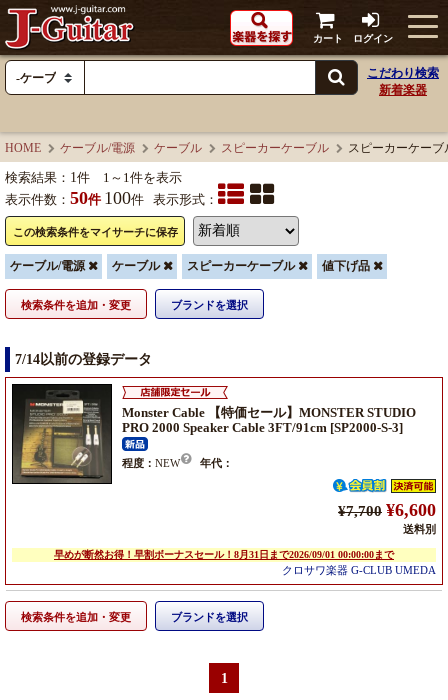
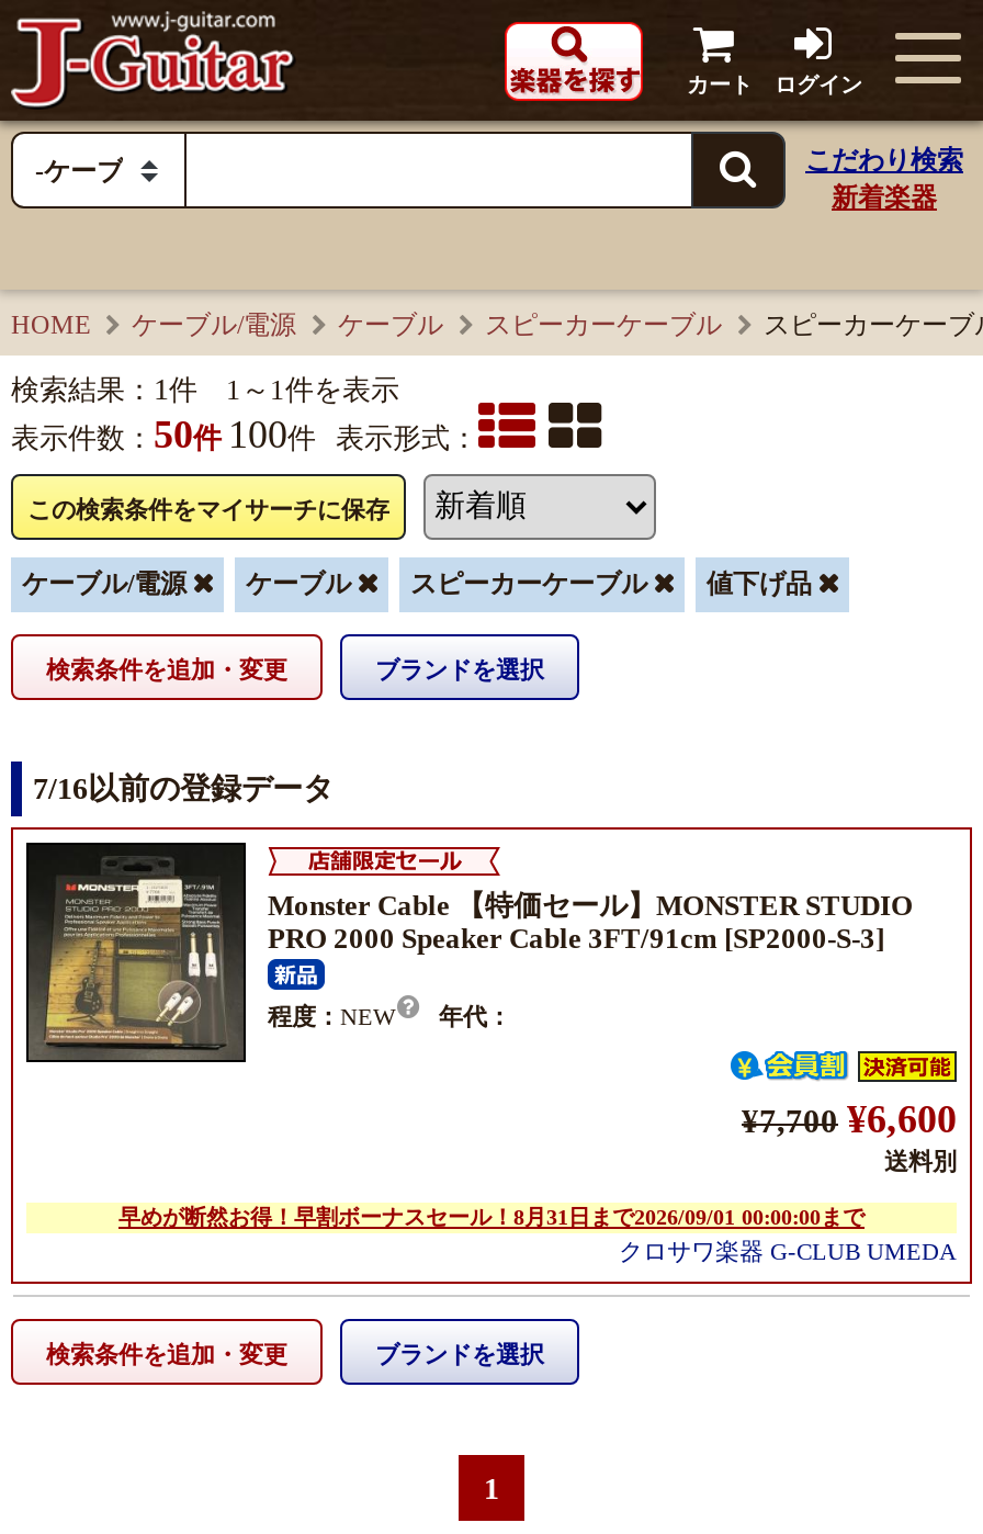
[15,352,152,367] 7/14以前の登録データ -> [33,772,334,805] 7/16以前の登録データ

